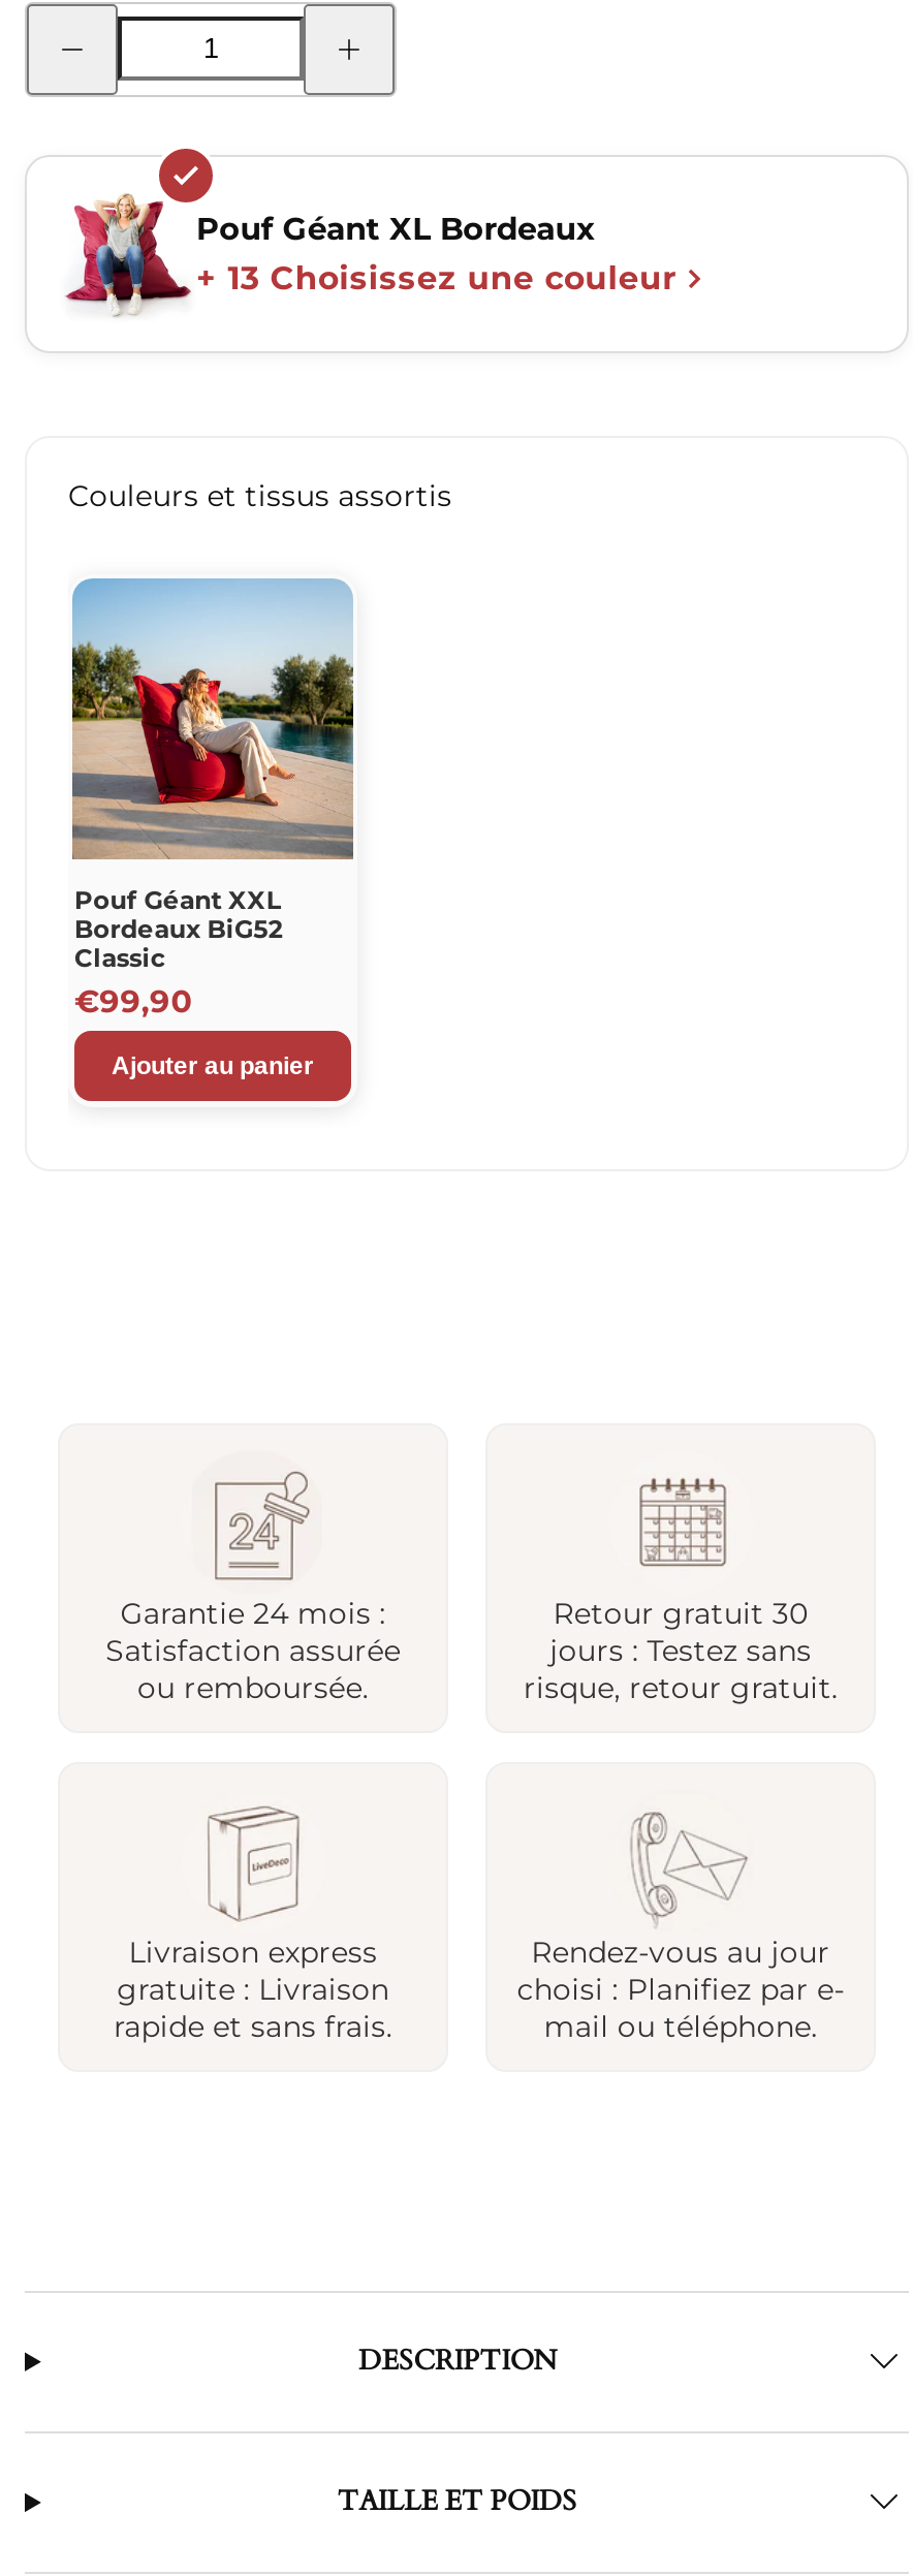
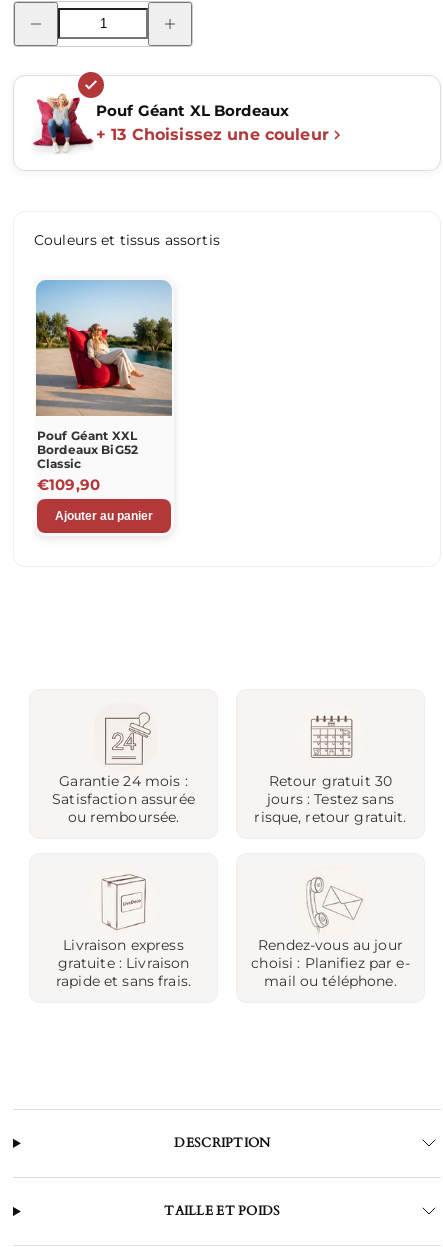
[74,981,192,1020] €99,90 -> [37,475,100,494] €109,90

